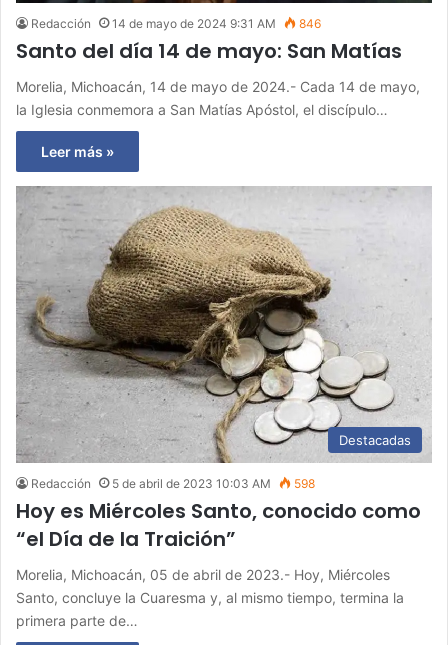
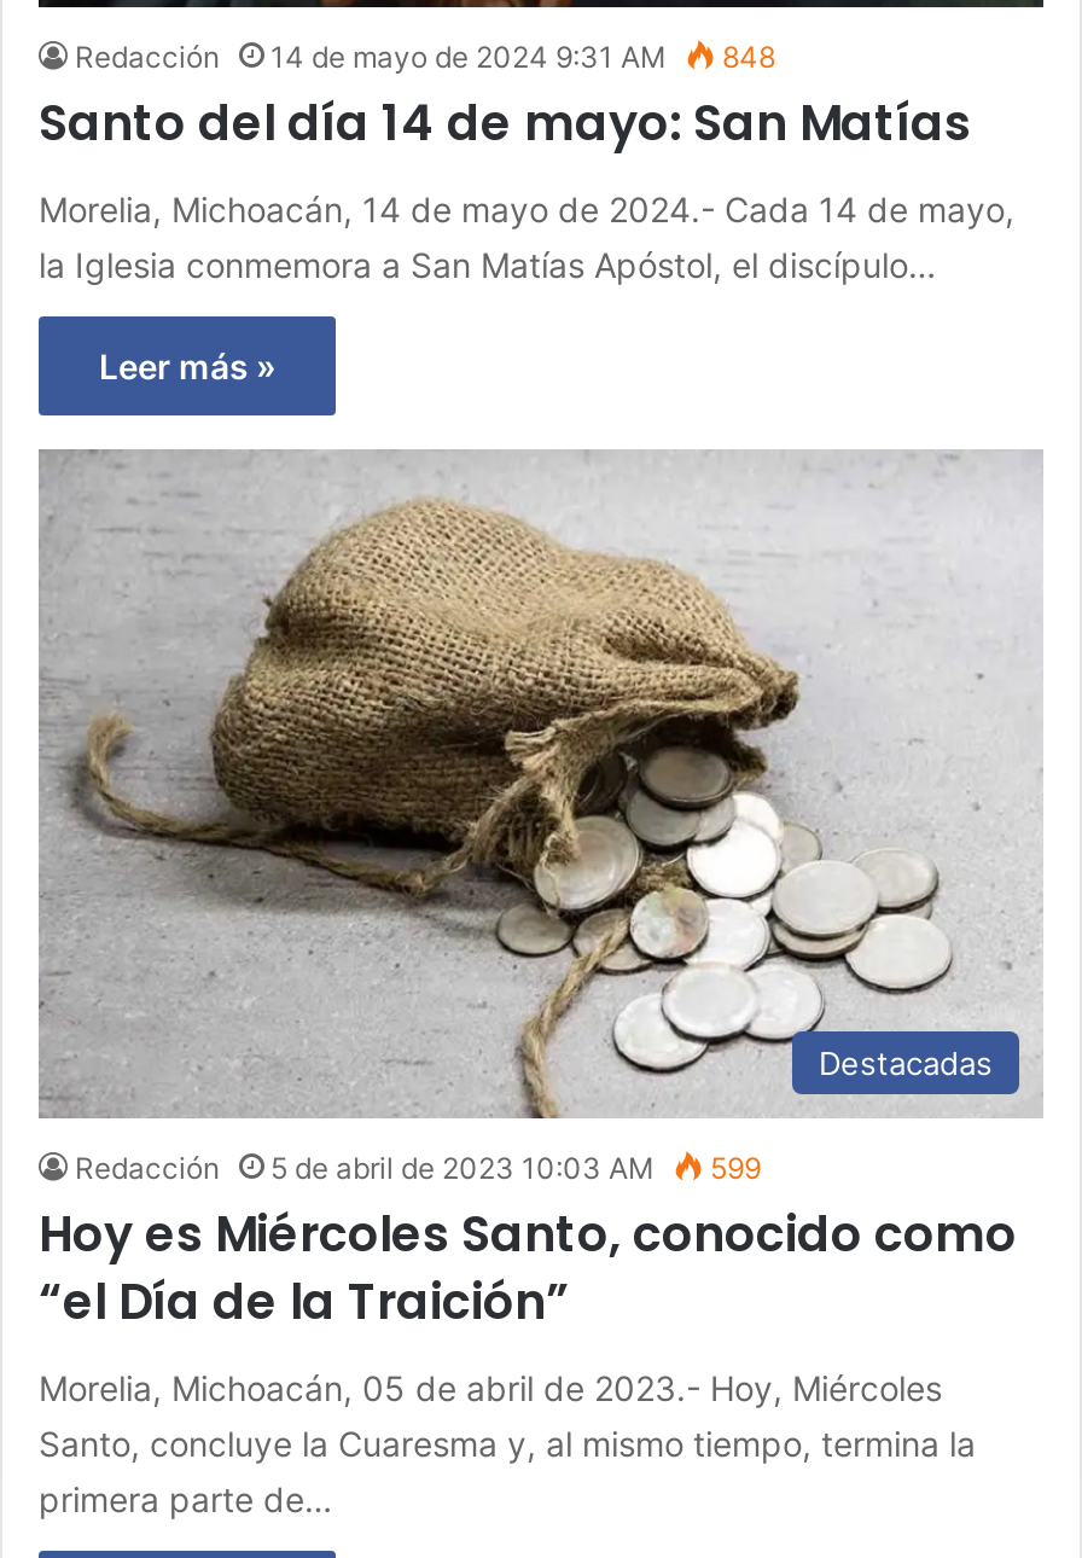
[31,16,321,31] Redacción 14 de mayo de 2024 9:31 AM 846 -> [75,38,775,74] Redacción 14 de mayo de 2024 9:31 AM 848
[31,476,315,491] Redacción 5 de abril de 2023 10:03 AM 598 -> [75,1149,761,1186] Redacción 5 de abril de 2023 10:03 AM 599

